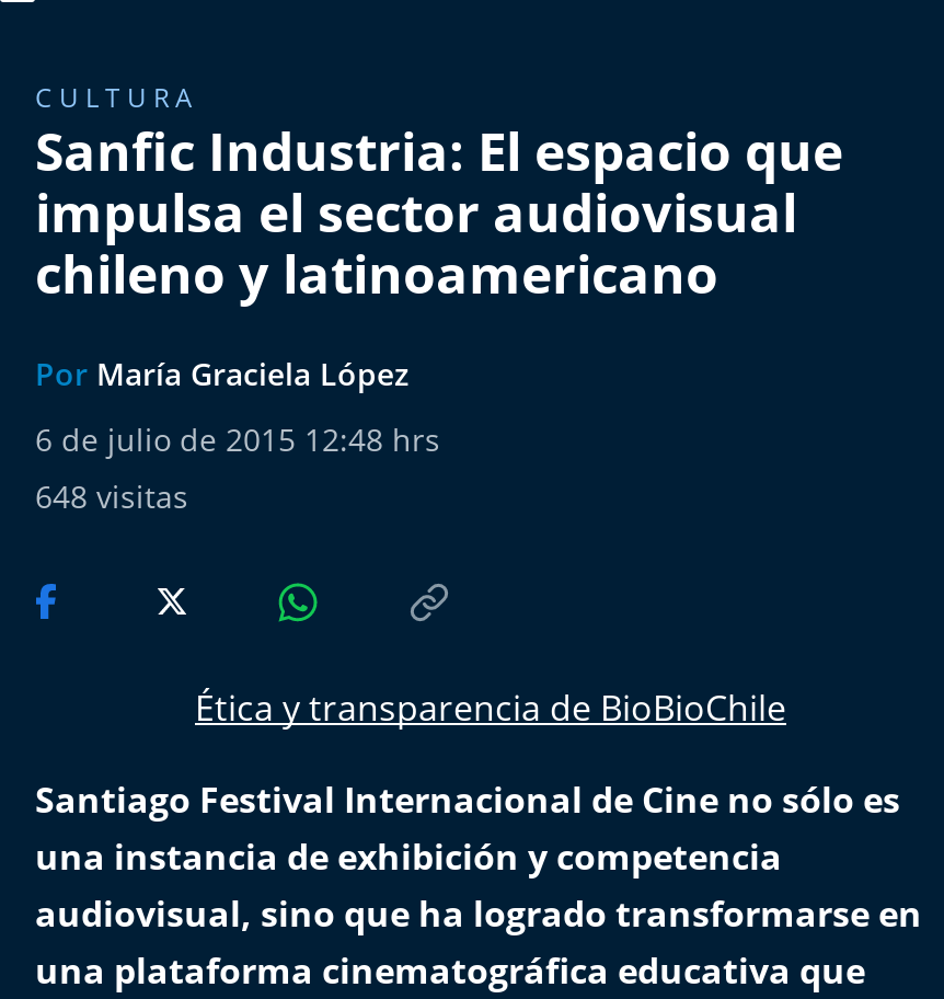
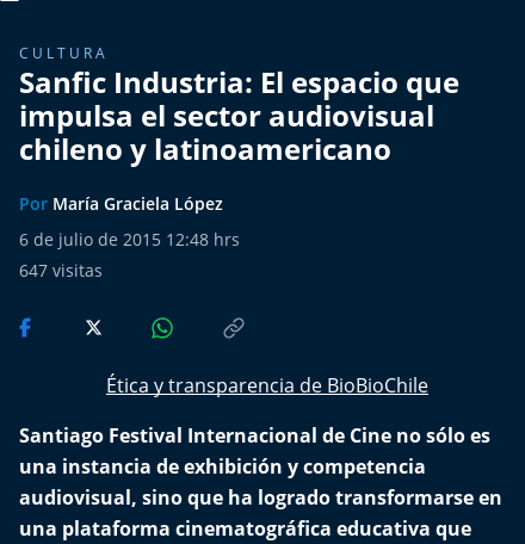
[35,475,188,517] 648 visitas -> [19,259,103,282] 647 visitas

